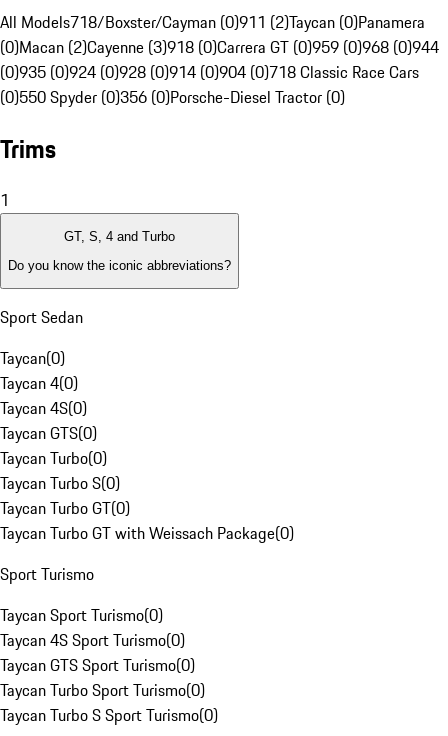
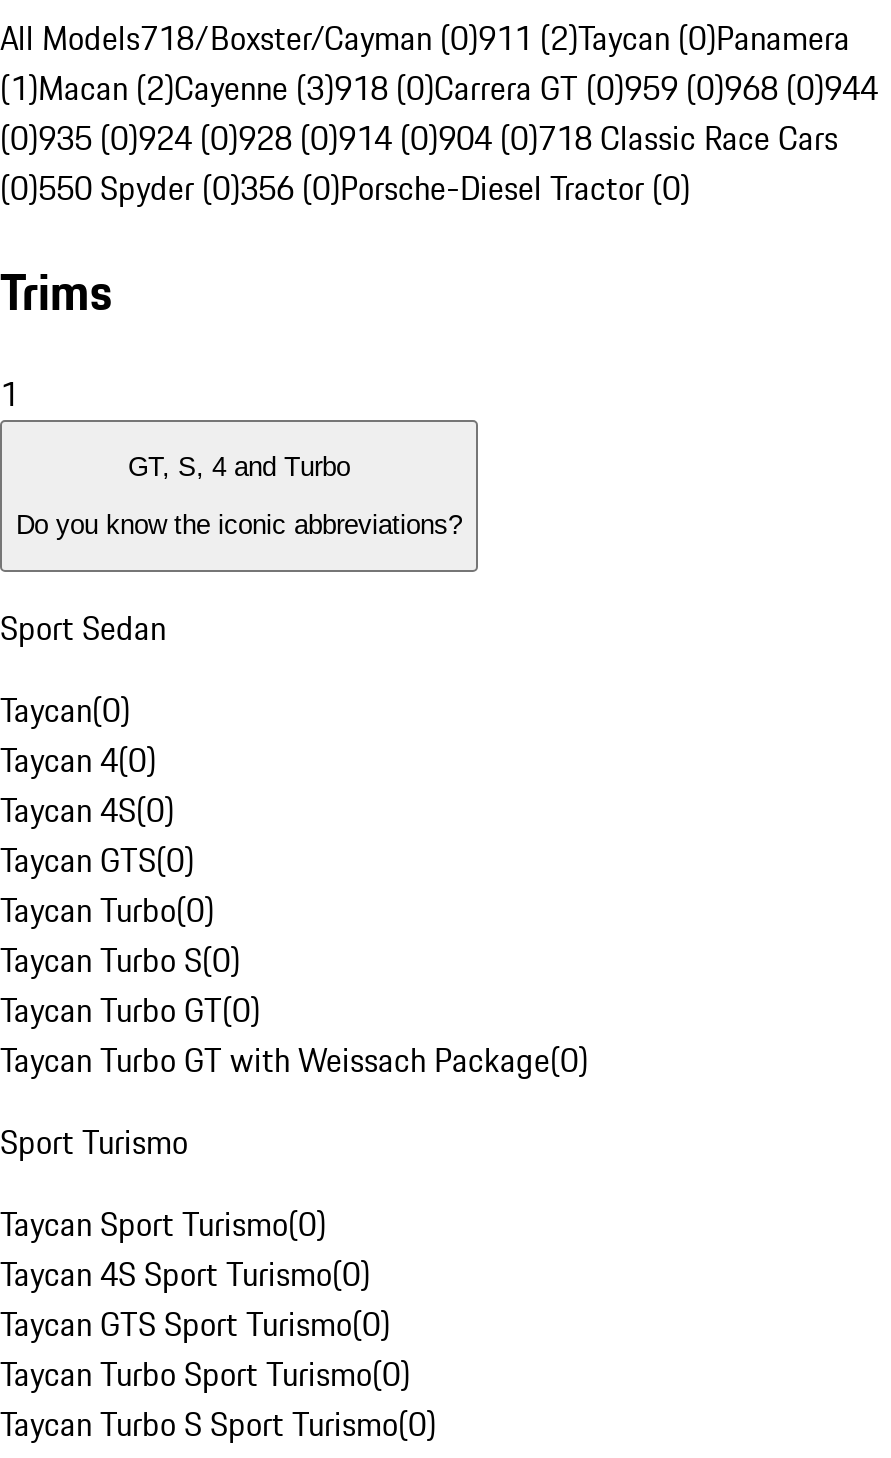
[0,35,439,59] (0)Macan (2)Cayenne (3)918 (0)Carrera GT (0)959 (0)968 (0)944 -> [0,65,878,113] (1)Macan (2)Cayenne (3)918 (0)Carrera GT (0)959 (0)968 (0)944

